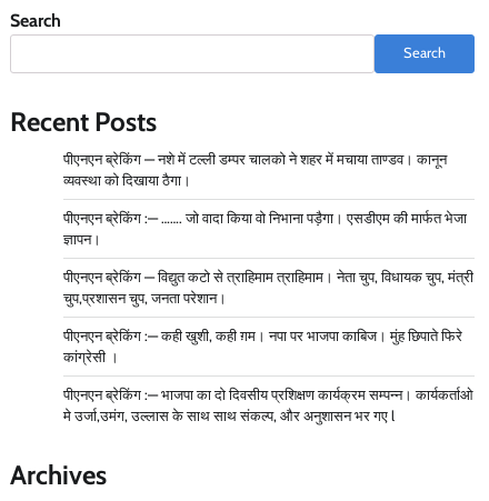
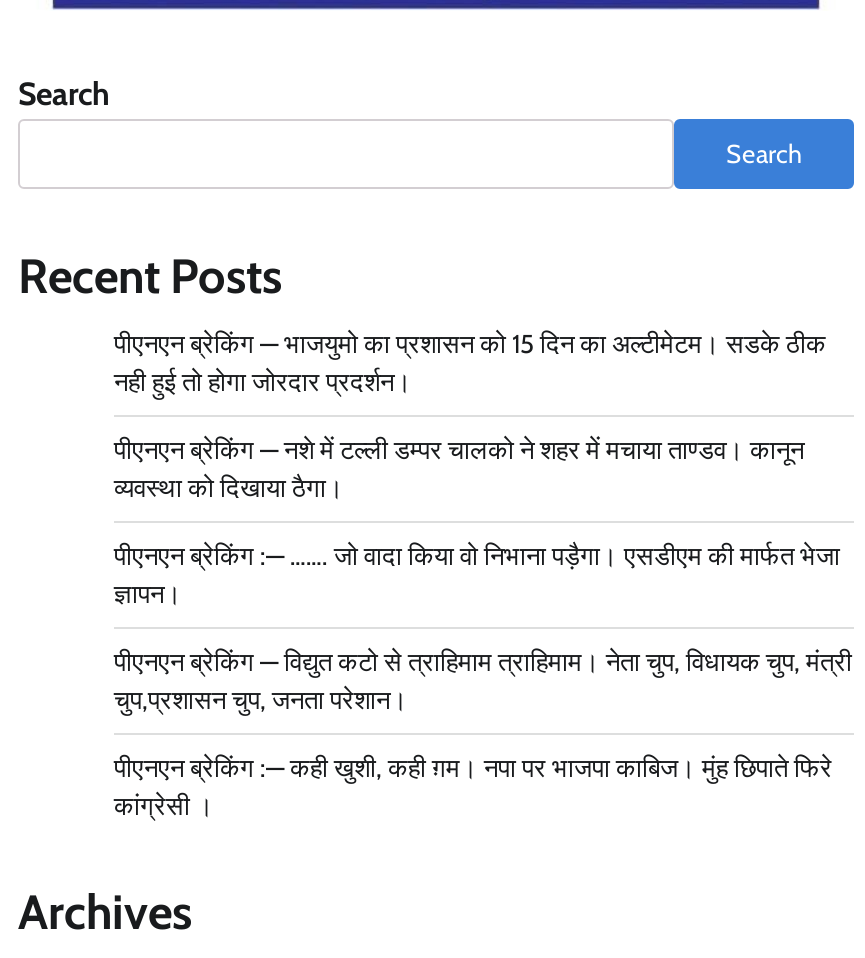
none -> [114,329,826,397] पीएनएन ब्रेकिंग — भाजयुमो का प्रशासन को 15 दिन का अल्टीमेटम। सडके ठीक | नही हुई तो होगा जोरदार प्रदर्शन।
moved [63,151,473,365] -> [114,435,852,821]: पीएनएन ब्रेकिंग — नशे में टल्ली डम्पर चालको ने शहर में मचाया ताण्डव। कानून | व्यवस्था को दिखाया ठैगा। | पीएनएन ब्रेकिंग :— ……. जो वादा किया वो निभाना पड़ैगा। एसडीएम की मार्फत भेजा | ज्ञापन। | पीएनएन ब्रेकिंग — विद्युत कटो से त्राहिमाम त्राहिमाम। नेता चुप, विधायक चुप, मंत्री | चुप,प्रशासन चुप, जनता परेशान। | पीएनएन ब्रेकिंग :— कही खुशी, कही ग़म। नपा पर भाजपा काबिज। मुंह छिपाते फिरे | कांग्रेसी ।
[63,386,473,424] पीएनएन ब्रेकिंग :— भाजपा का दो दिवसीय प्रशिक्षण कार्यक्रम सम्पन्न। कार्यकर्ताओ | मे उर्जा,उमंग, उल्लास के साथ साथ संकल्प, और अनुशासन भर गए l -> none

